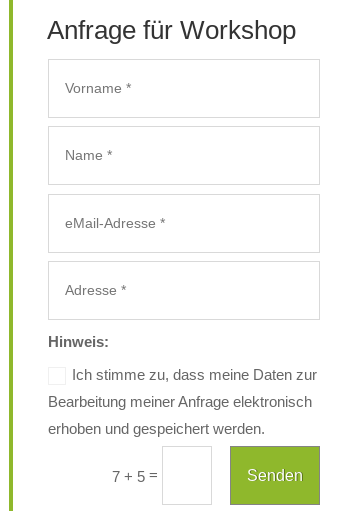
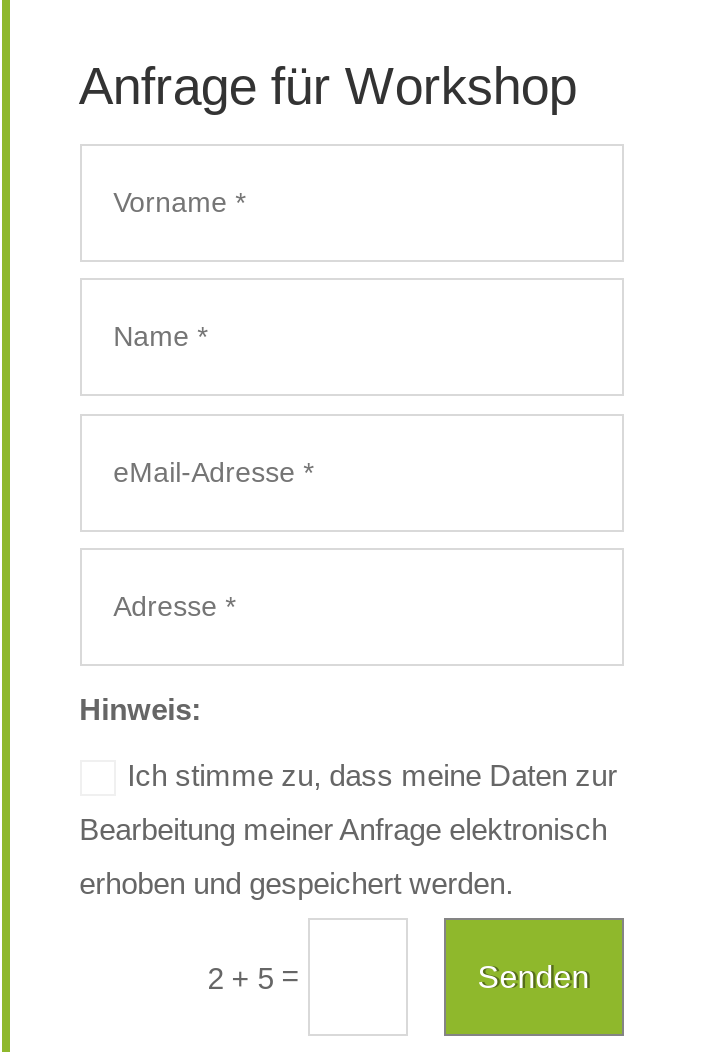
[112,466,162,485] 7 + 5 = -> [207,959,307,996] 2 + 5 =

